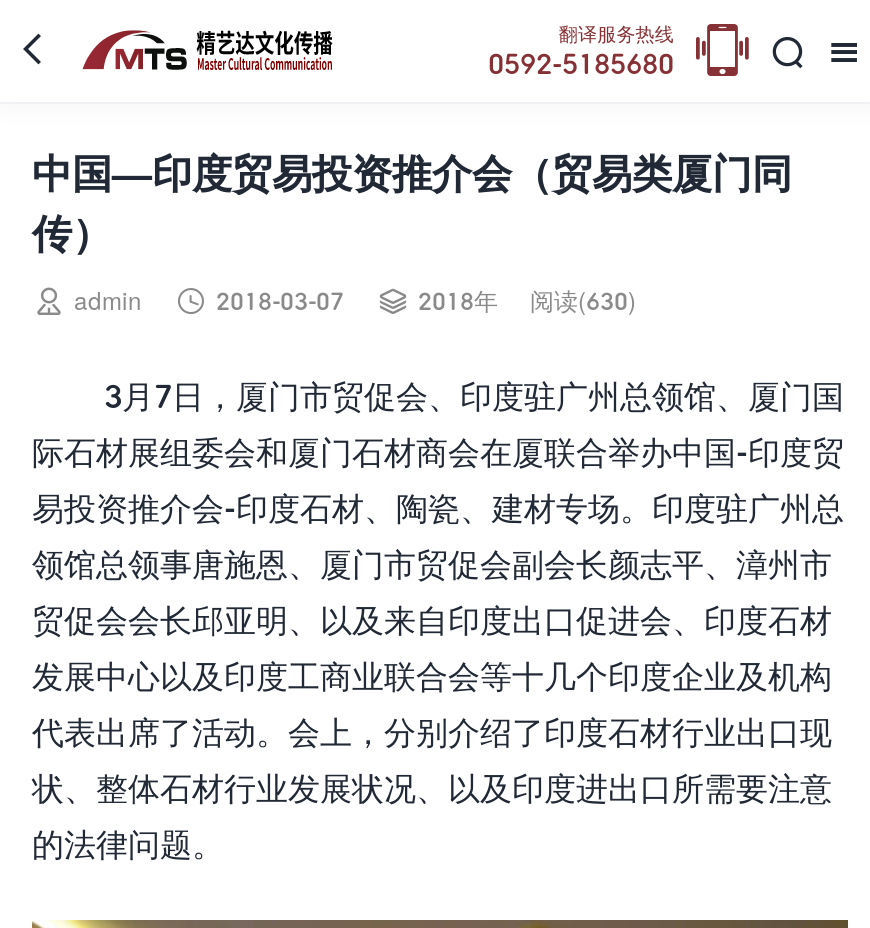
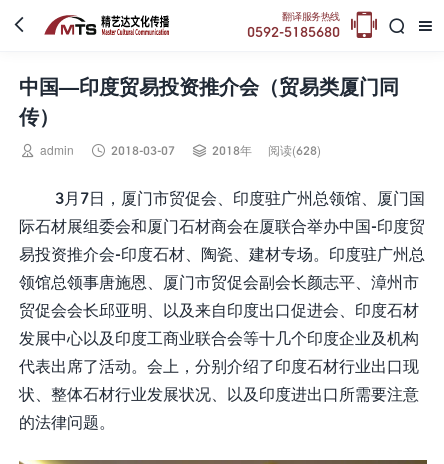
[530,286,636,316] 阅读(630) -> [268,143,321,158] 阅读(628)

